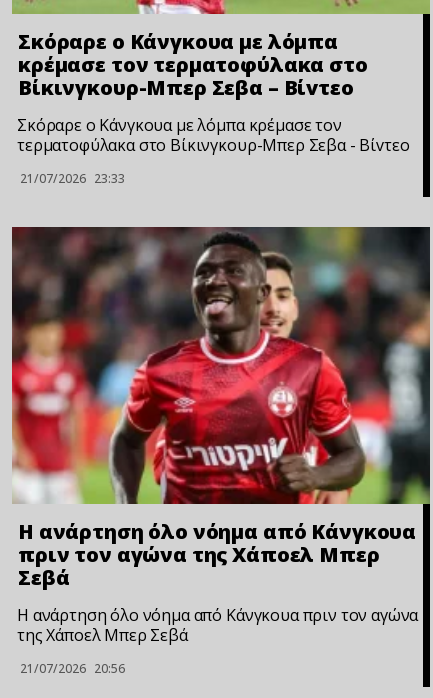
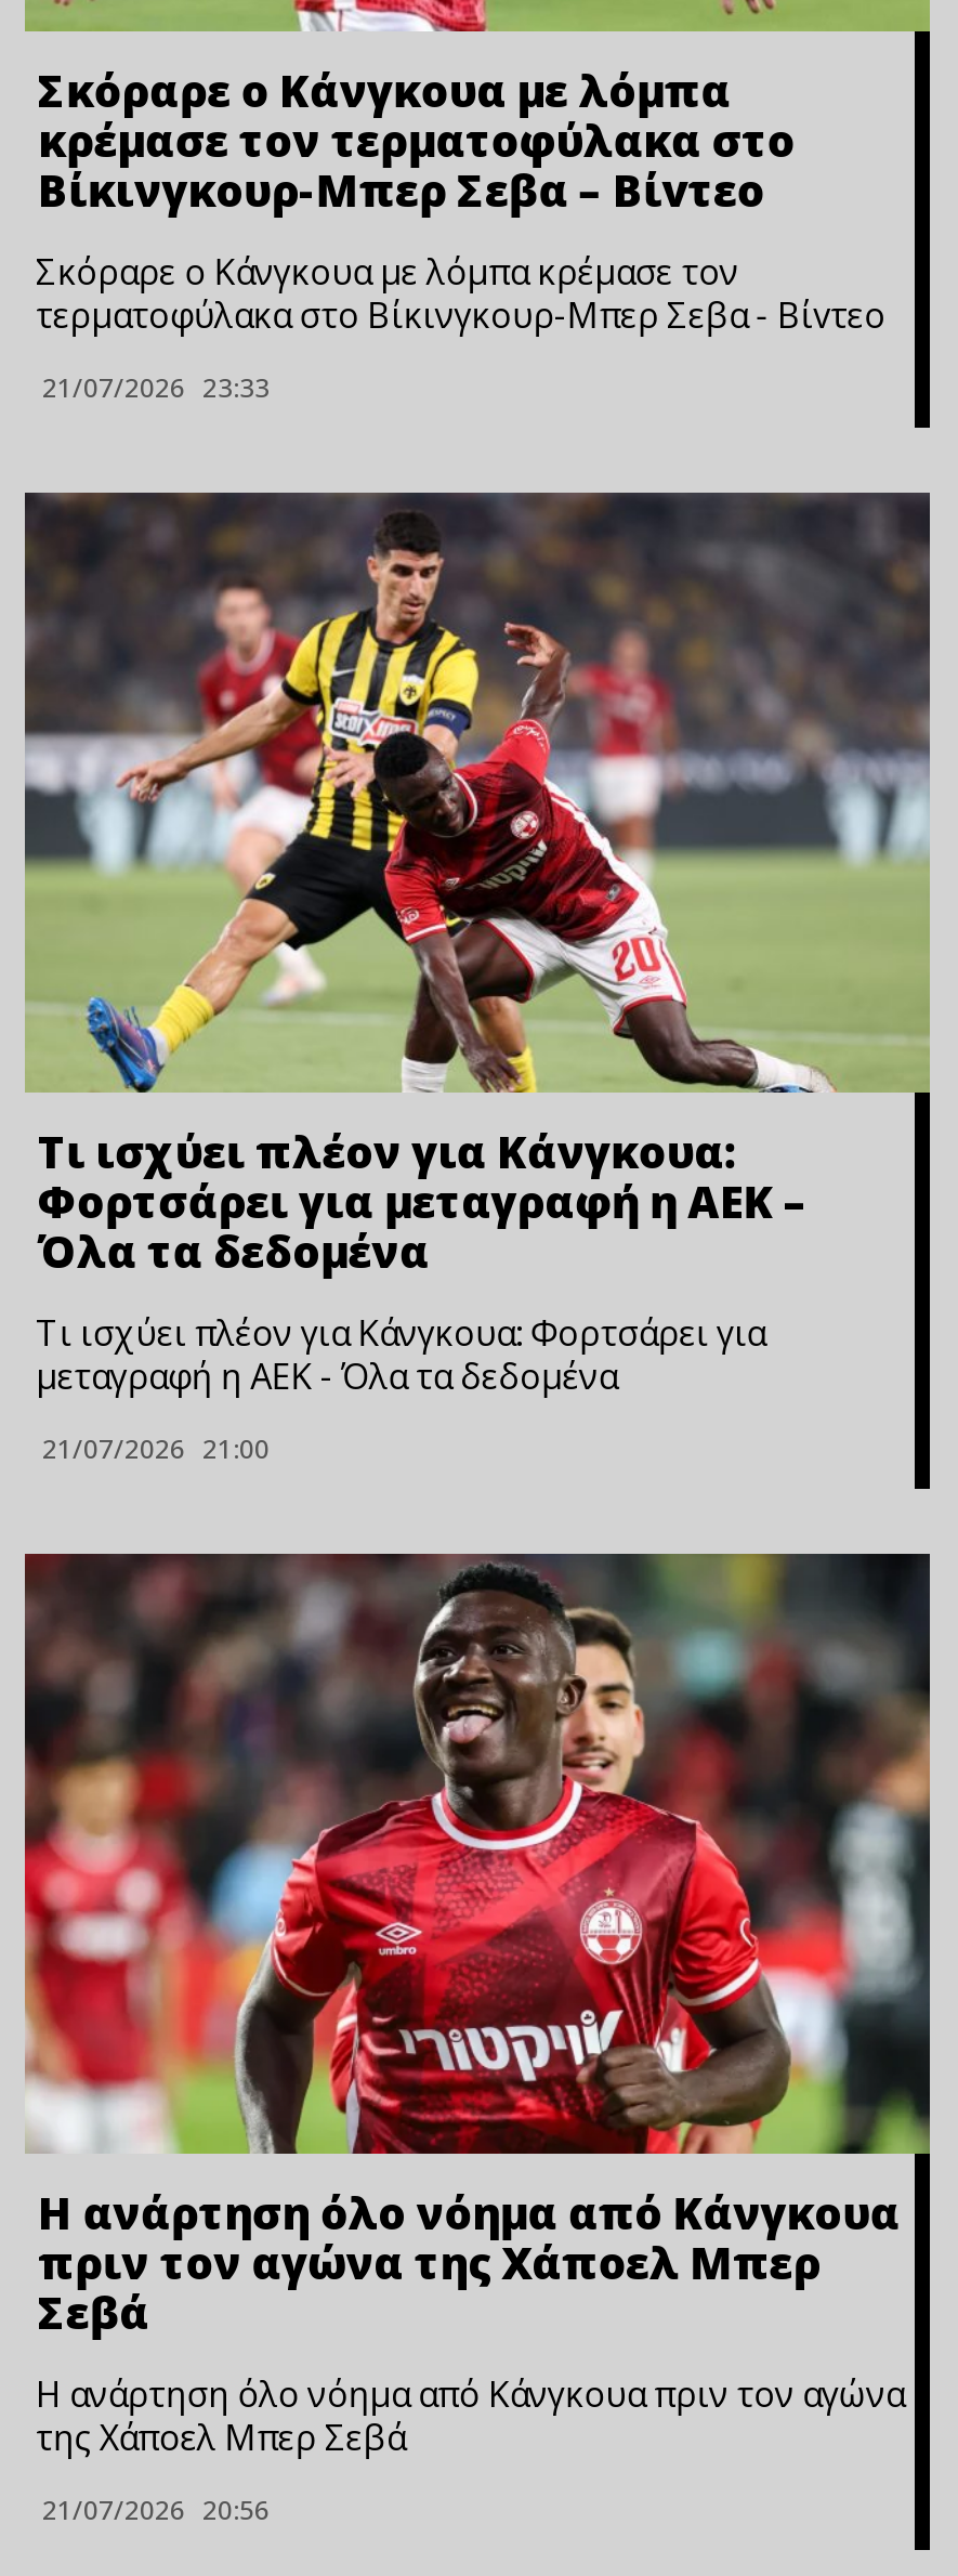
none -> [23,492,932,1466] [image] | Τι ισχύει πλέον για Κάνγκουα: | Φορτσάρει για μεταγραφή η ΑΕΚ – | Όλα τα δεδομένα | Τι ισχύει πλέον για Κάνγκουα: Φορτσάρει για | μεταγραφή η ΑΕΚ - Όλα τα δεδομένα | 21/07/2026 21:00

